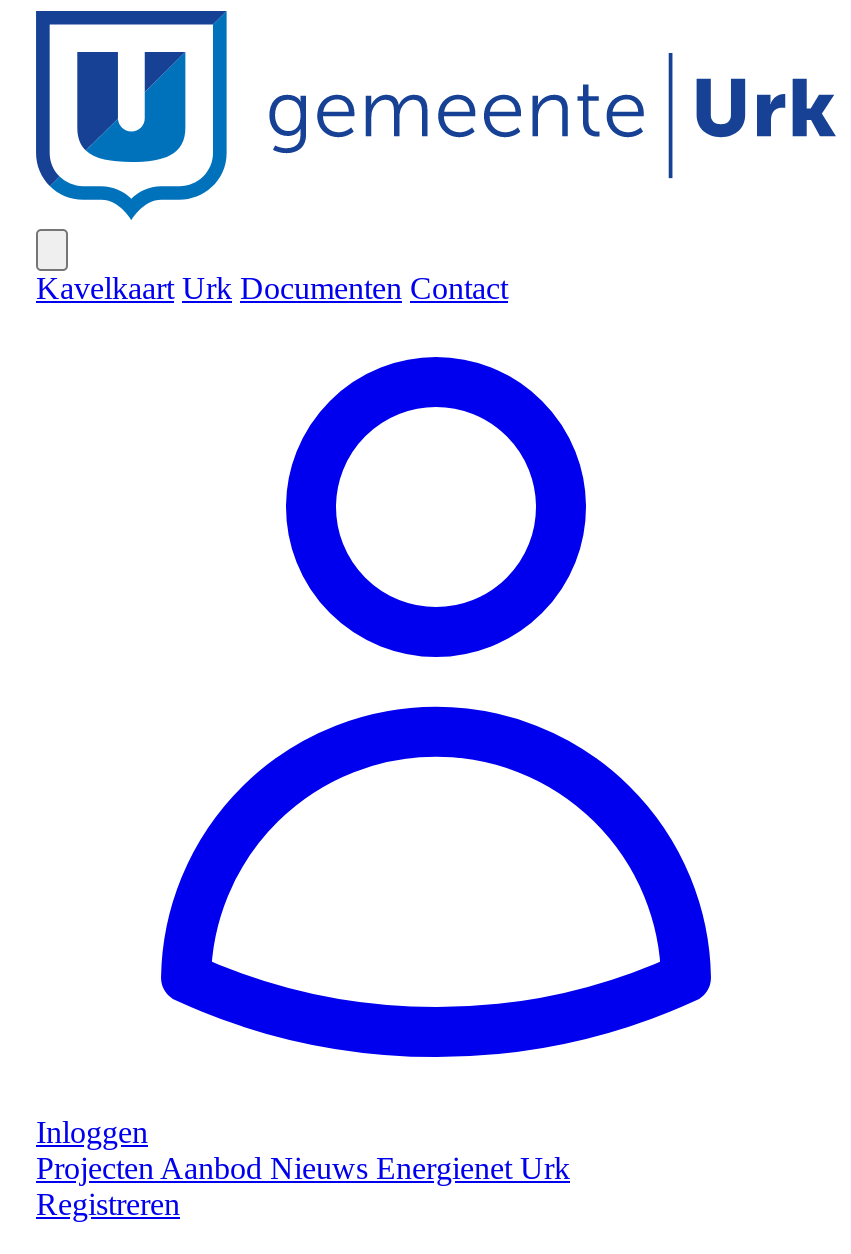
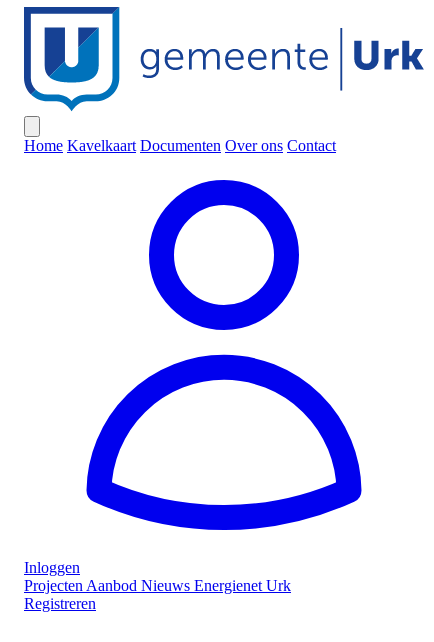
[36,272,508,306] Kavelkaart Urk Documenten Contact -> [24,137,336,154] Home Kavelkaart Documenten Over ons Contact

